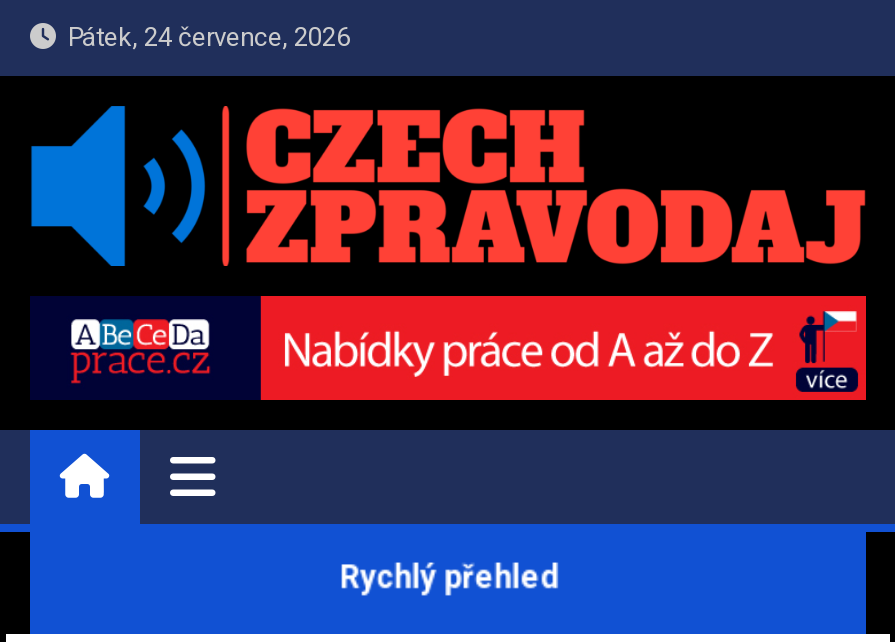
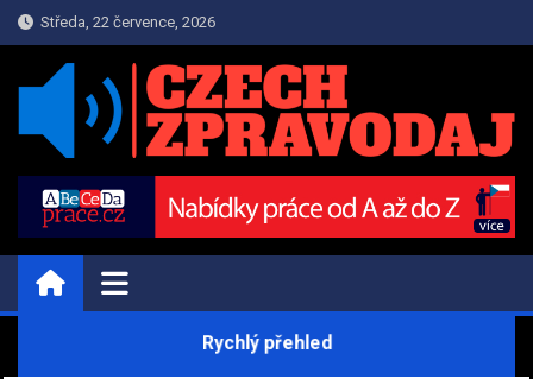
[56,22,350,52] Pátek, 24 července, 2026 -> [33,13,215,31] Středa, 22 července, 2026

